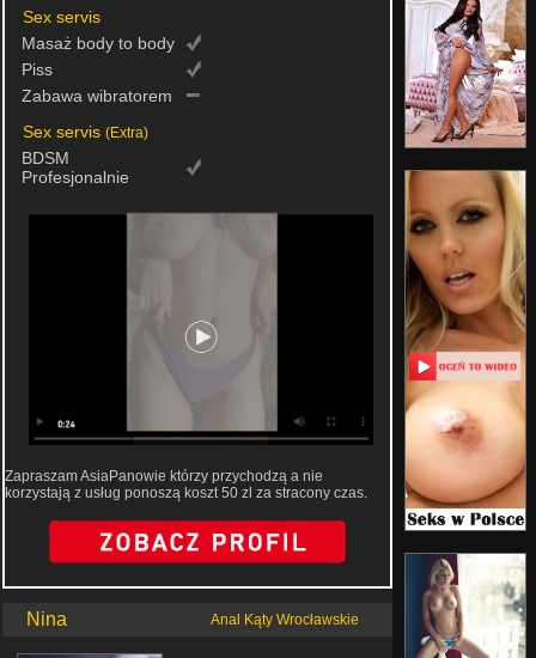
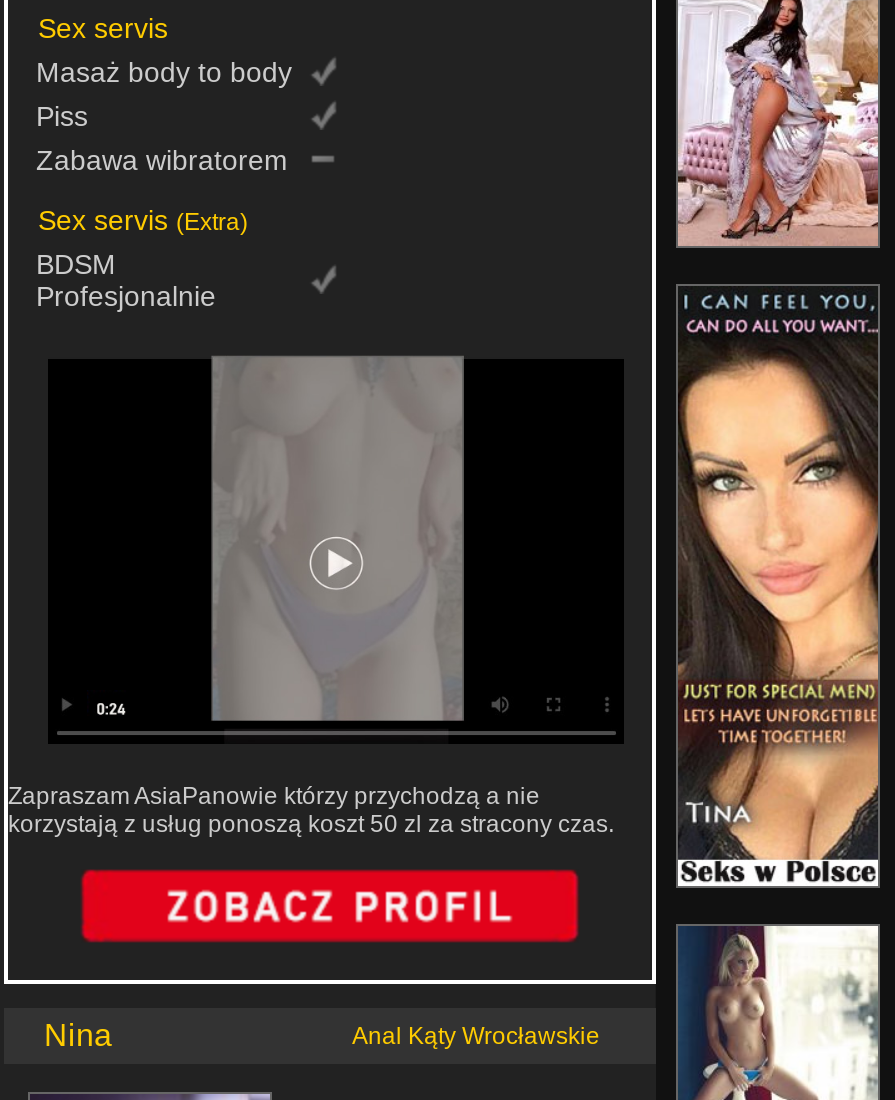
[404,170,526,529] [image] -> [676,286,880,882] [image]

